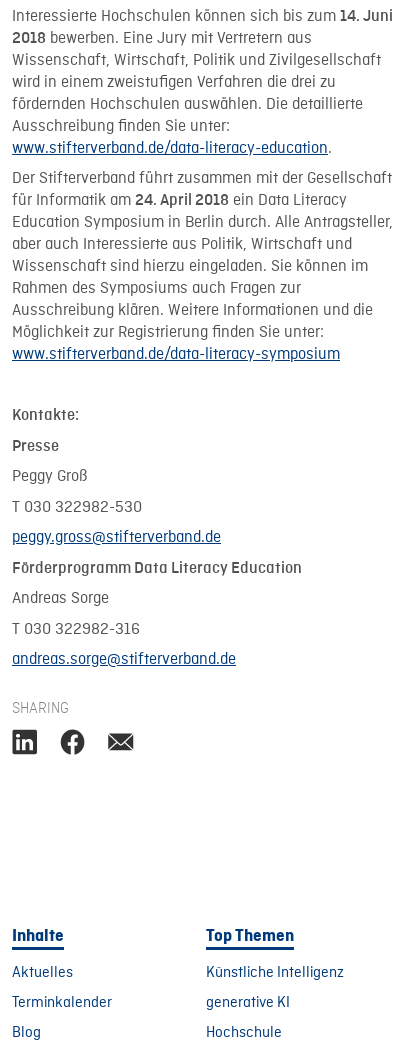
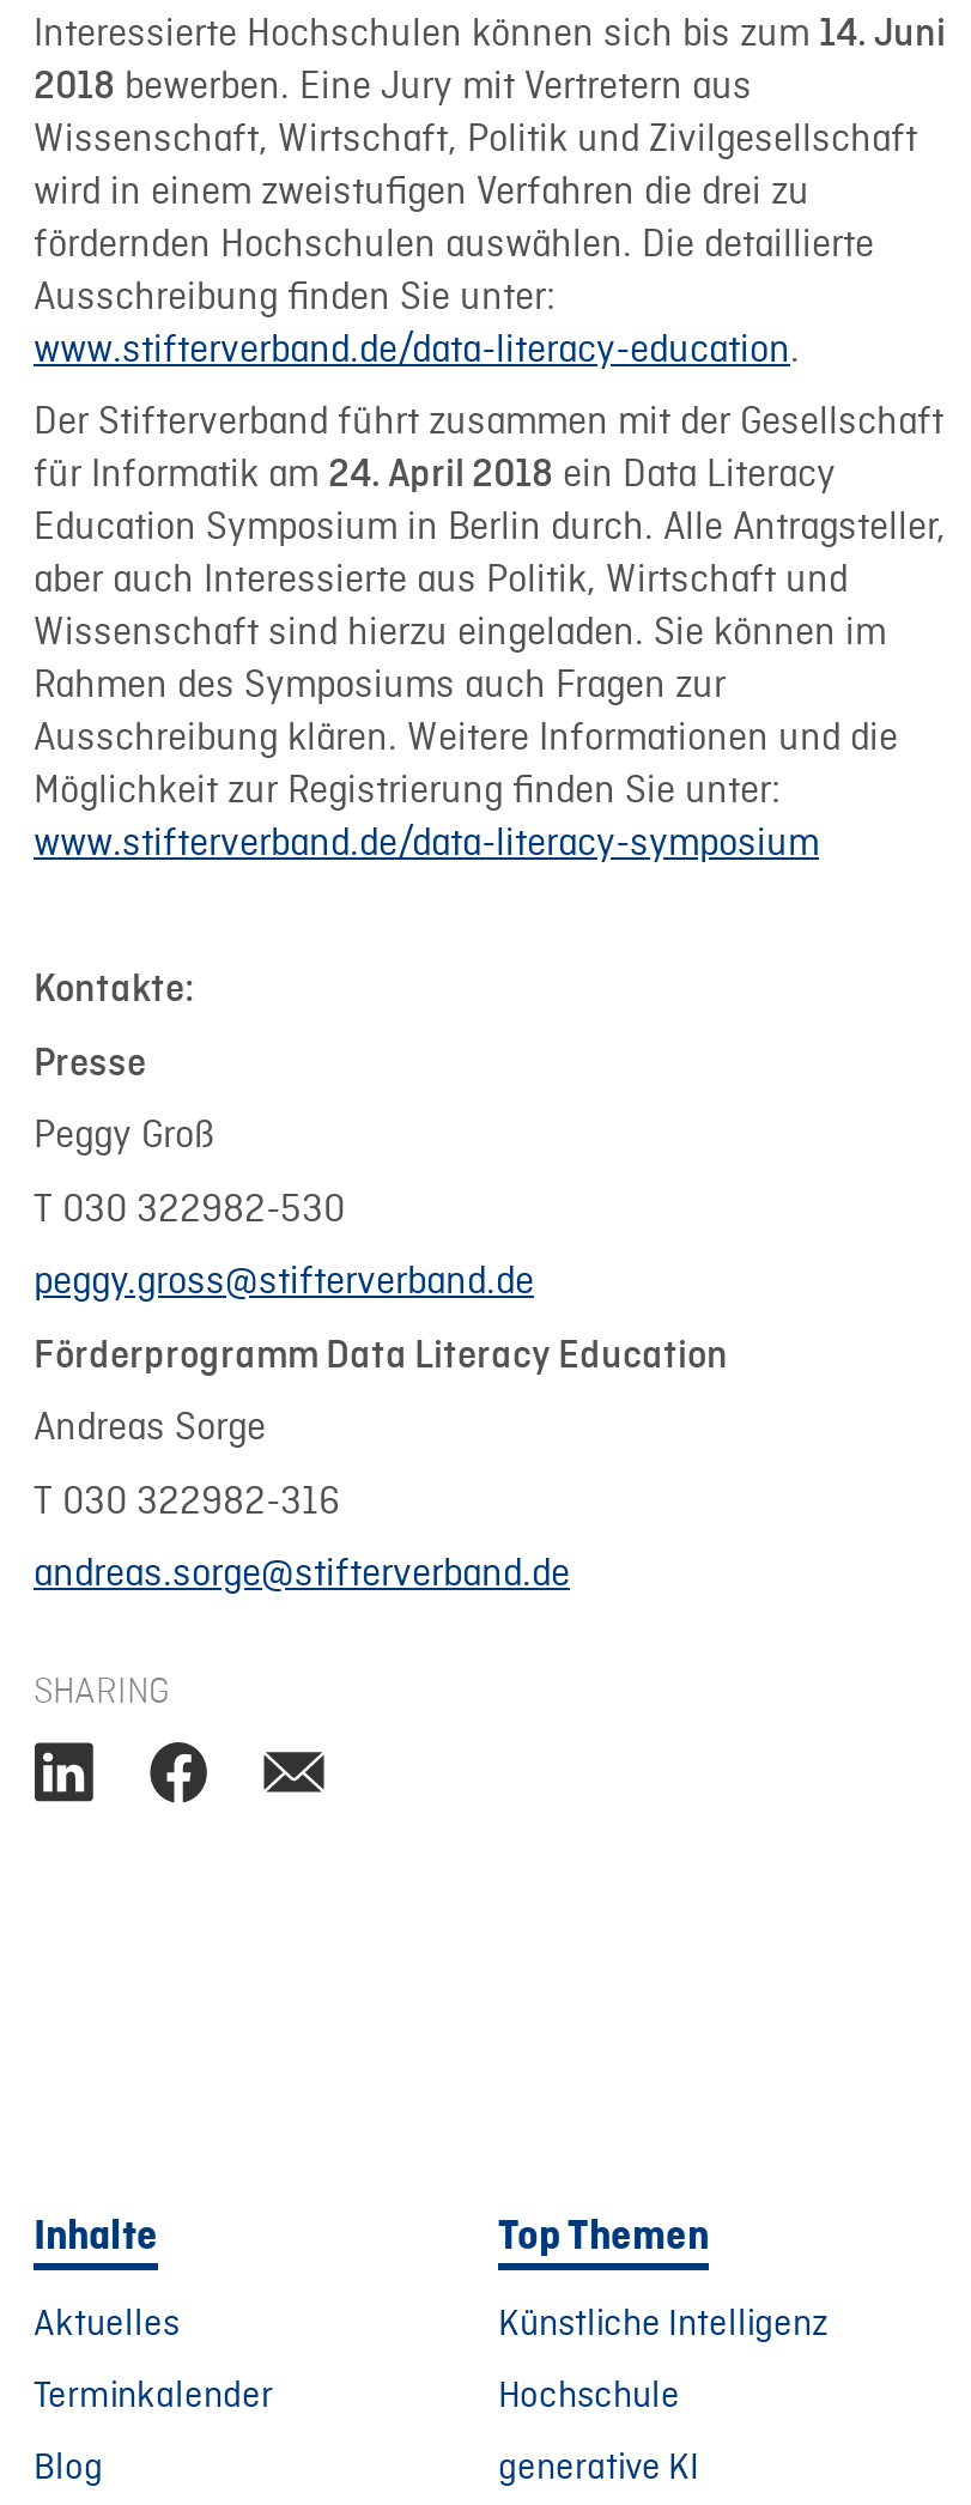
moved [206,992,290,1012] -> [498,2444,699,2492]: generative KI
moved [206,1022,282,1042] -> [498,2372,680,2420]: Hochschule

